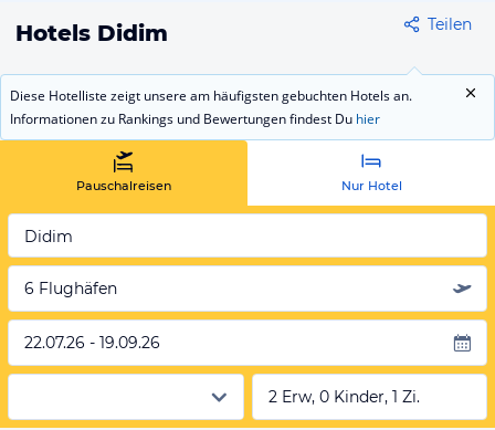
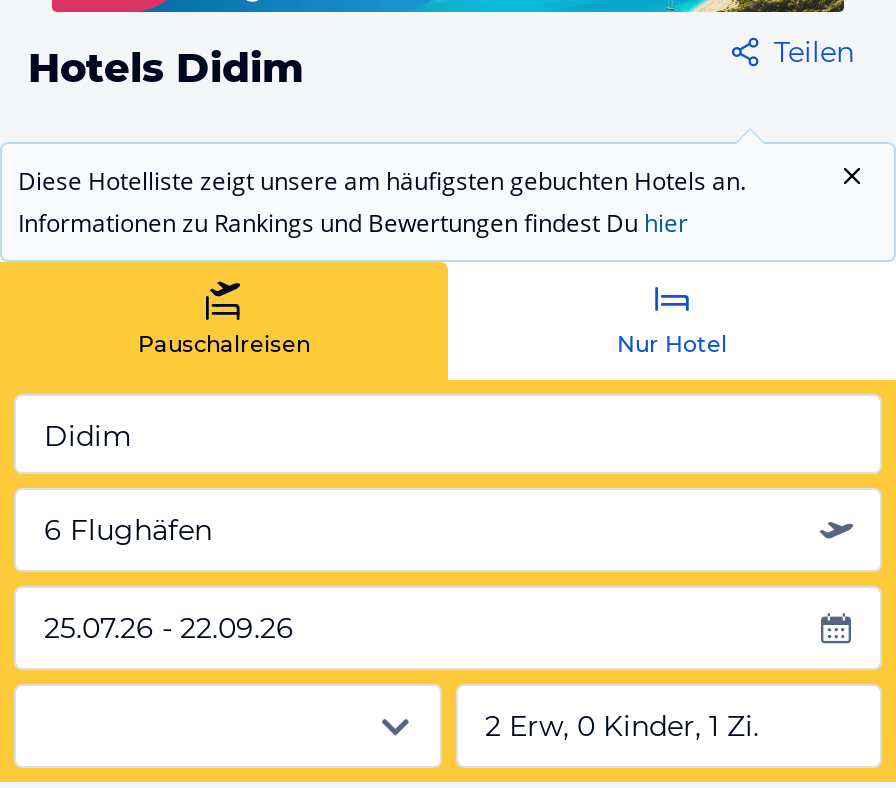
[24,333,160,353] 22.07.26 - 19.09.26 -> [44,610,294,646] 25.07.26 - 22.09.26

